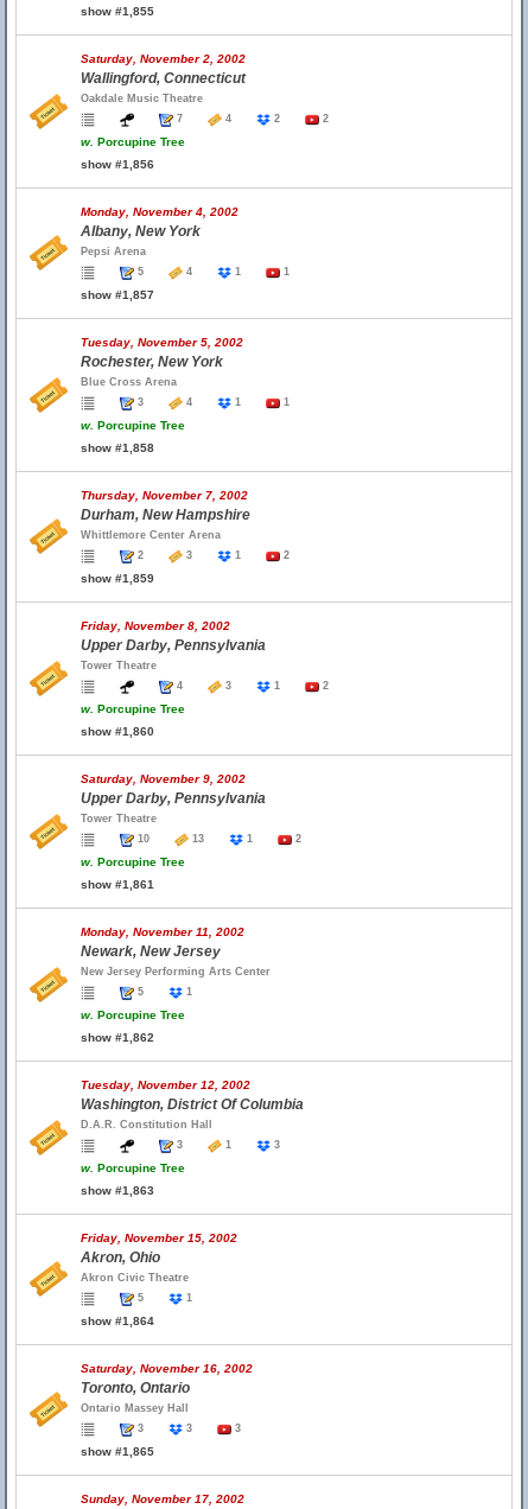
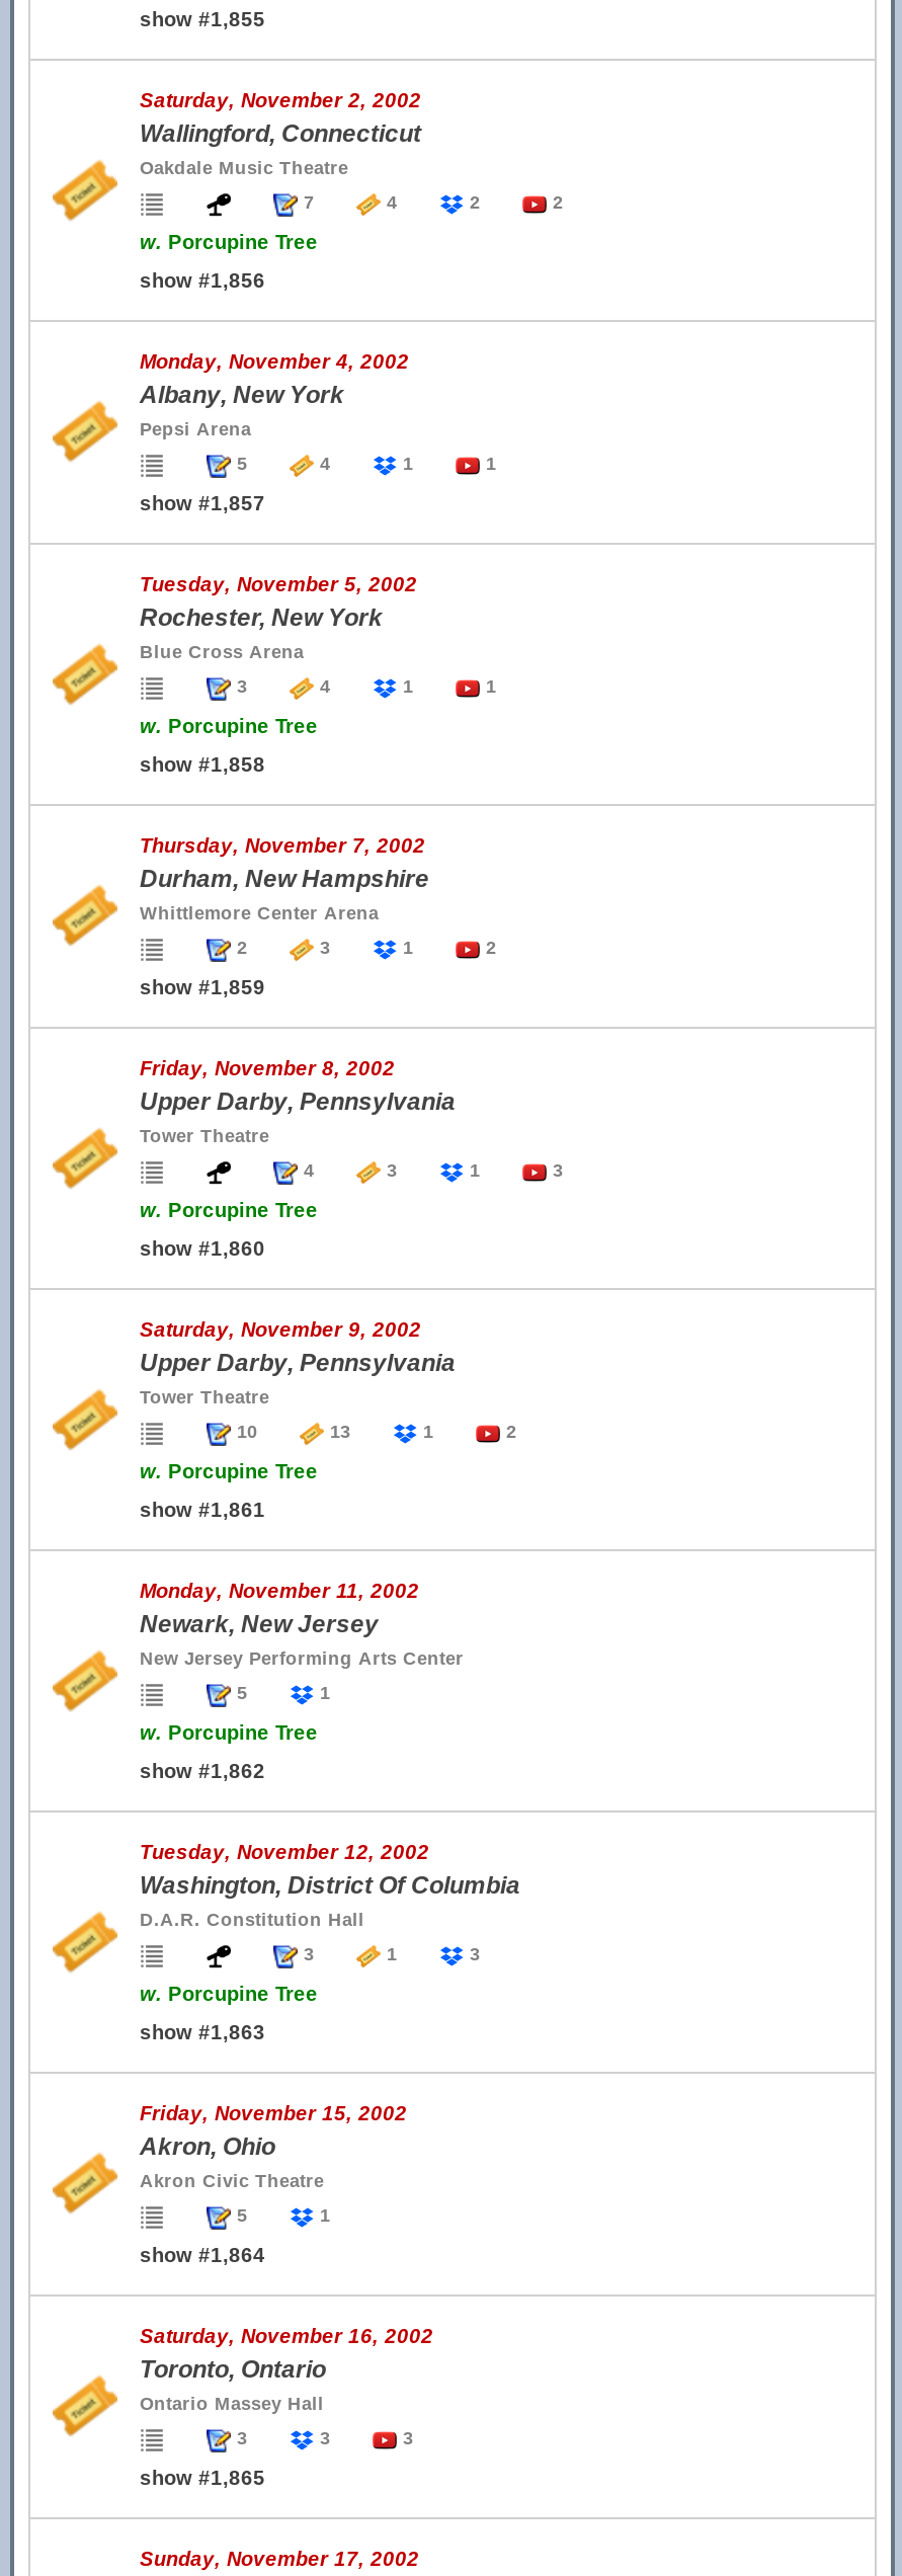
[173,680,329,692] 4 3 1 2 -> [298,1160,563,1181] 4 3 1 3

